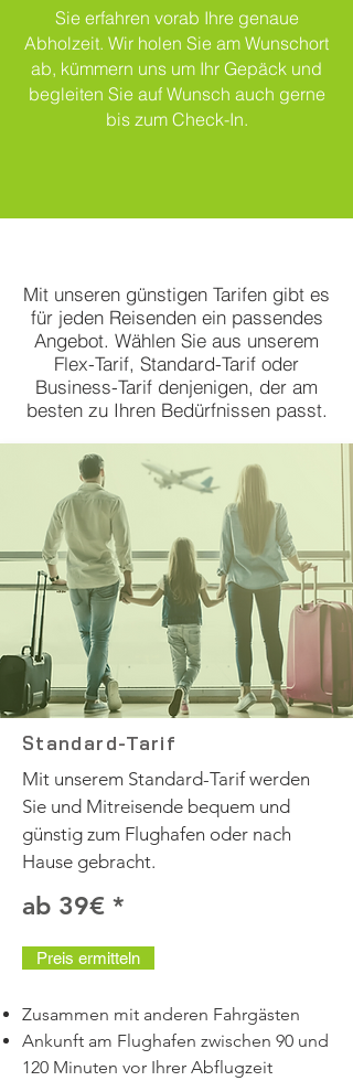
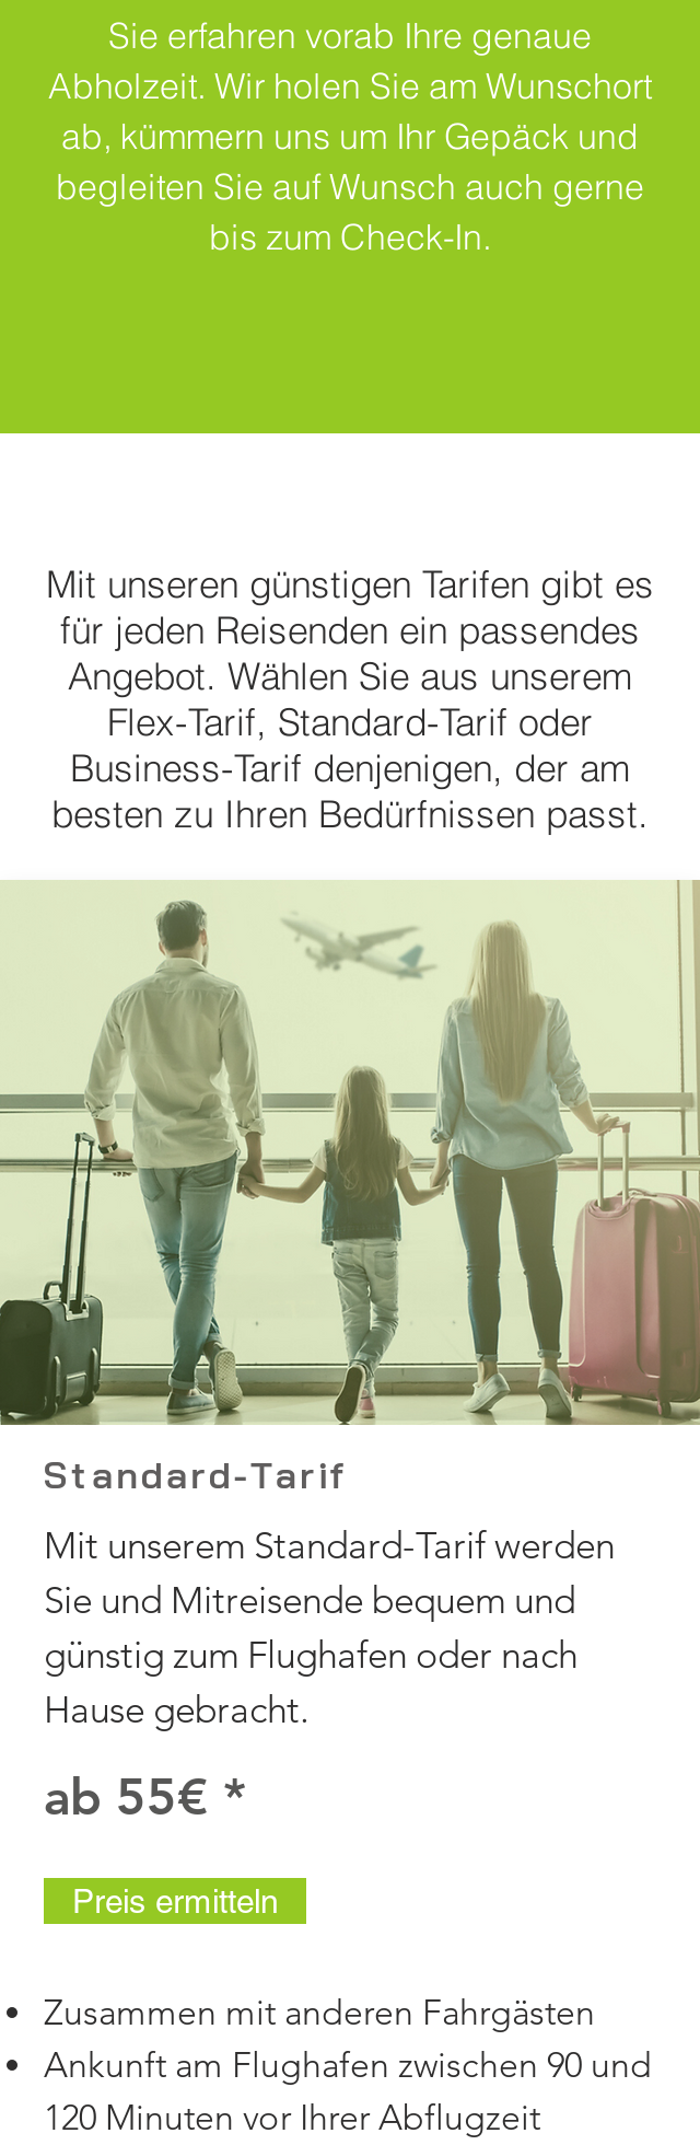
[22,890,125,921] ab 39€ * -> [44,1766,247,1828] ab 55€ *

